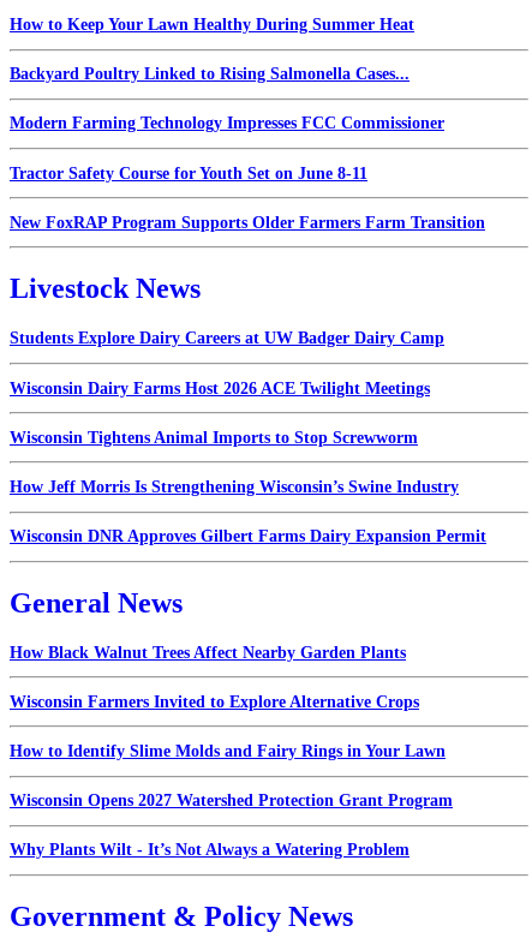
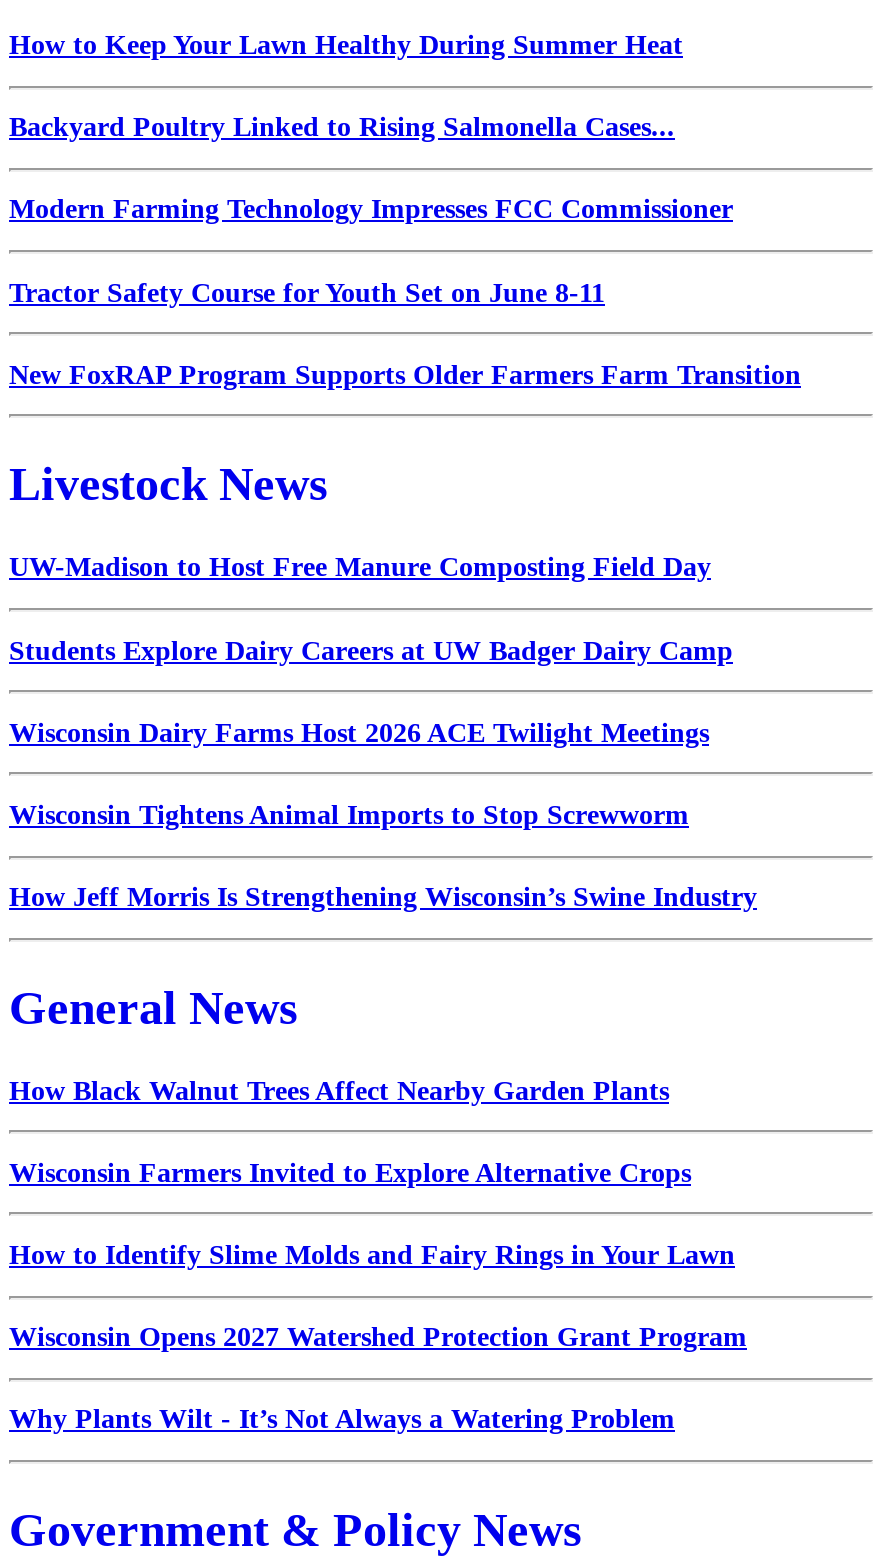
none -> [9,553,711,583] UW-Madison to Host Free Manure Composting Field Day
moved [10,329,459,496] -> [9,635,757,912]: Students Explore Dairy Careers at UW Badger Dairy Camp | Wisconsin Dairy Farms Host 2026 ACE Twilight Meetings | Wisconsin Tightens Animal Imports to Stop Screwworm | How Jeff Morris Is Strengthening Wisconsin’s Swine Industry
[10,527,486,546] Wisconsin DNR Approves Gilbert Farms Dairy Expansion Permit -> none

